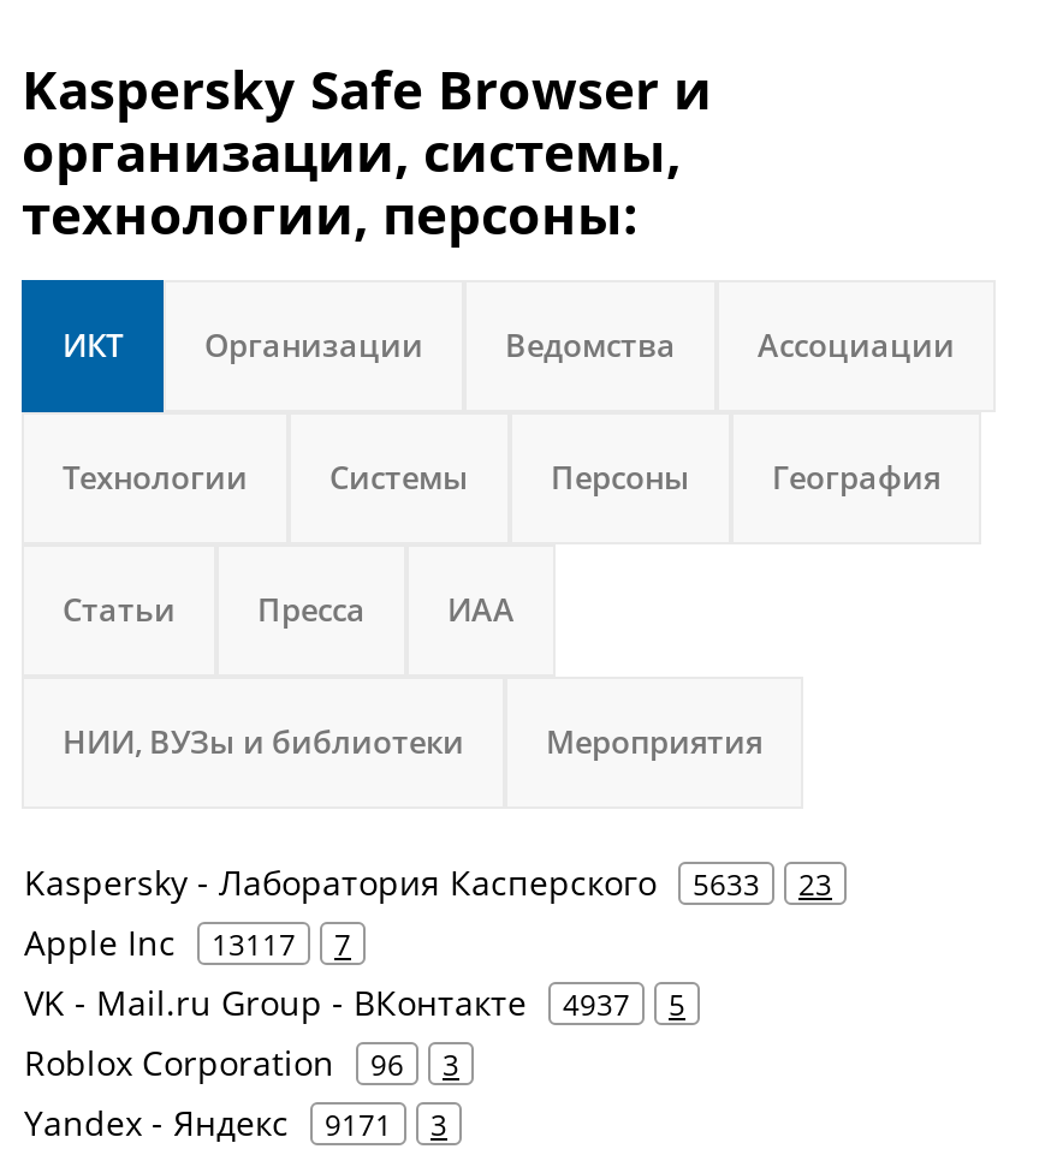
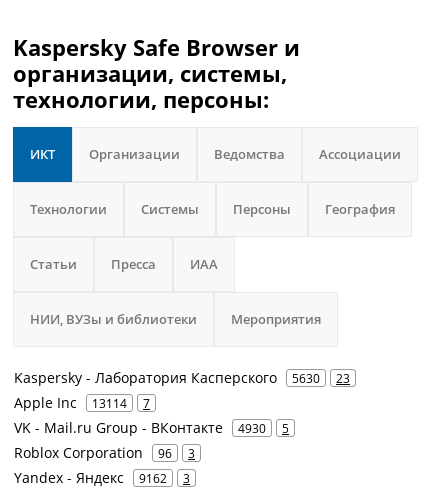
[24,859,832,905] Kaspersky - Лаборатория Касперского 5633 23 -> [14,368,350,387] Kaspersky - Лаборатория Касперского 5630 23
[24,919,351,965] Apple Inc 13117 7 -> [14,393,150,412] Apple Inc 13114 7
[24,980,685,1025] VK - Mail.ru Group - ВКонтакте 4937 5 -> [14,418,289,437] VK - Mail.ru Group - ВКонтакте 4930 5
[24,1100,447,1145] Yandex - Яндекс 9171 3 -> [14,468,190,487] Yandex - Яндекс 9162 3

